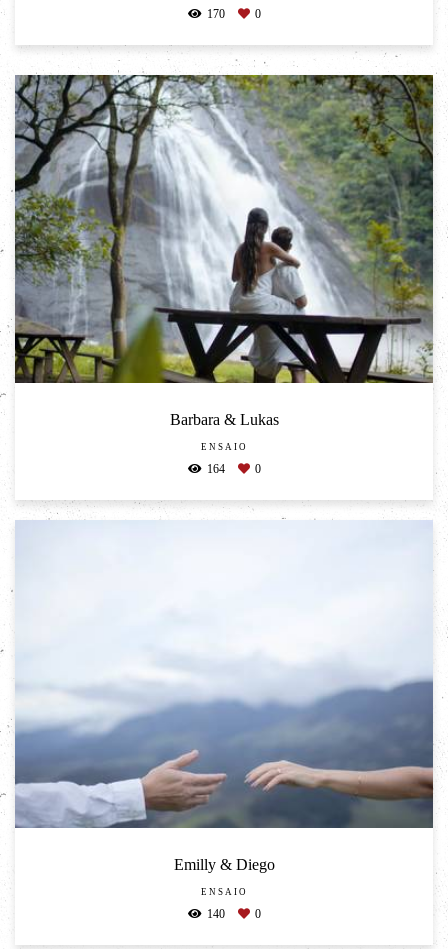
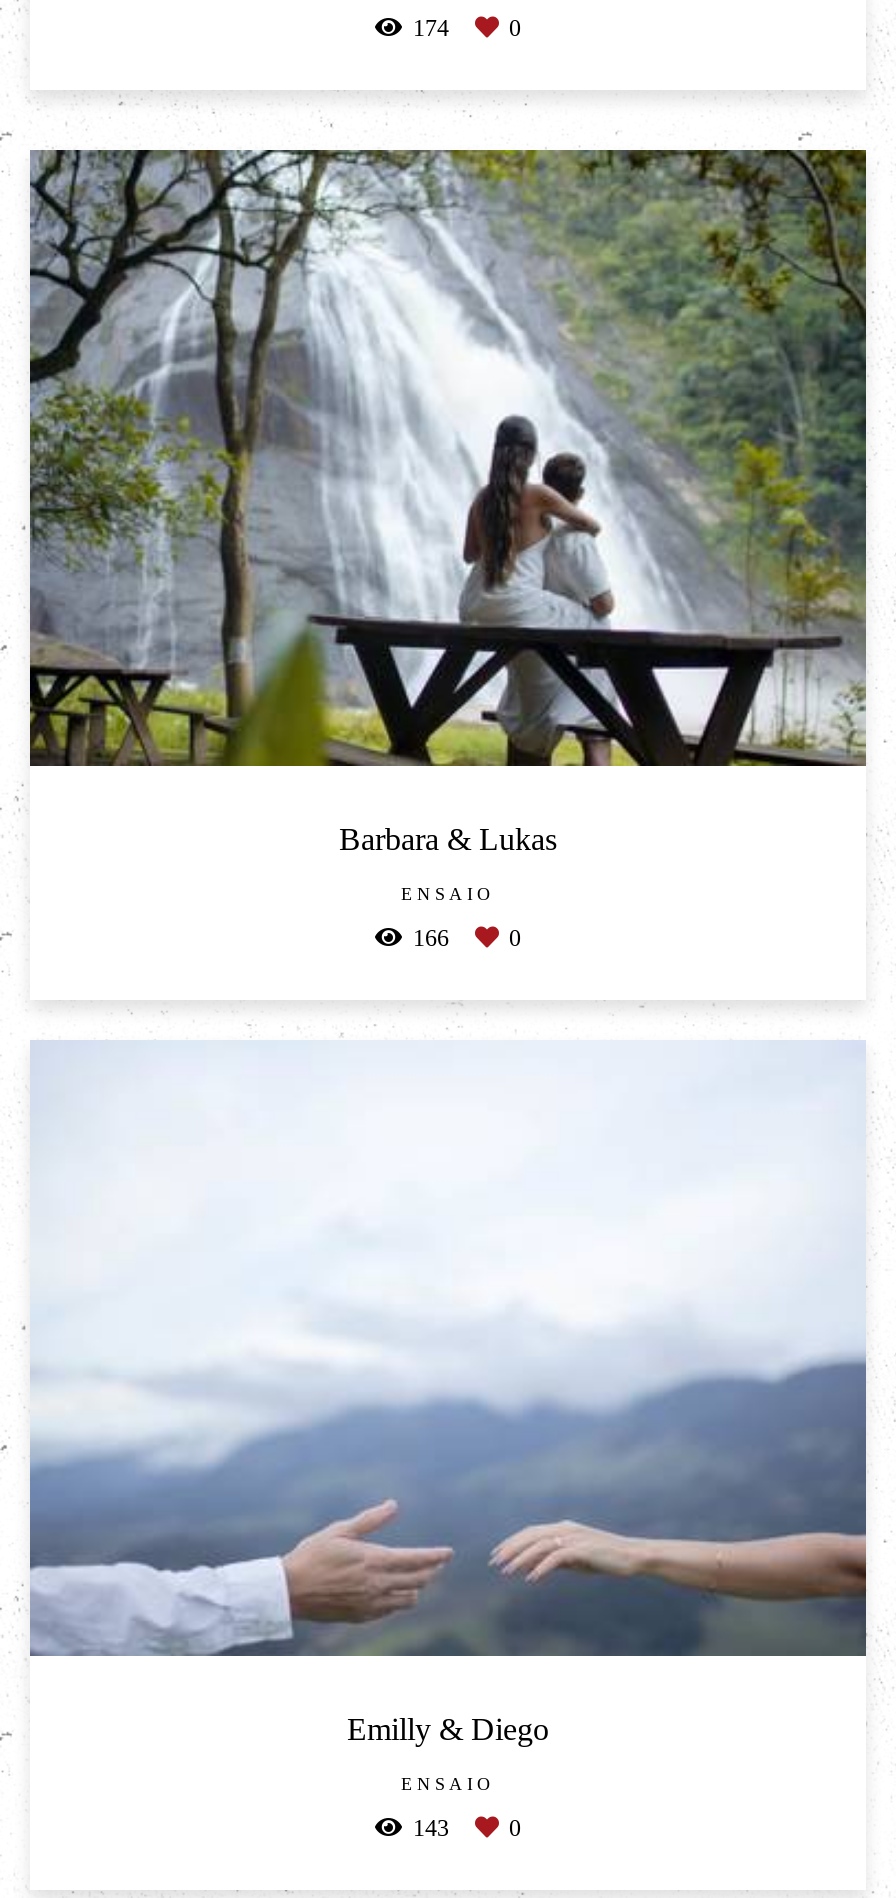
[206,7,224,21] 170 -> [413,14,449,42] 174
[206,462,224,476] 164 -> [413,924,449,952] 166
[206,907,224,921] 140 -> [413,1814,449,1842] 143

